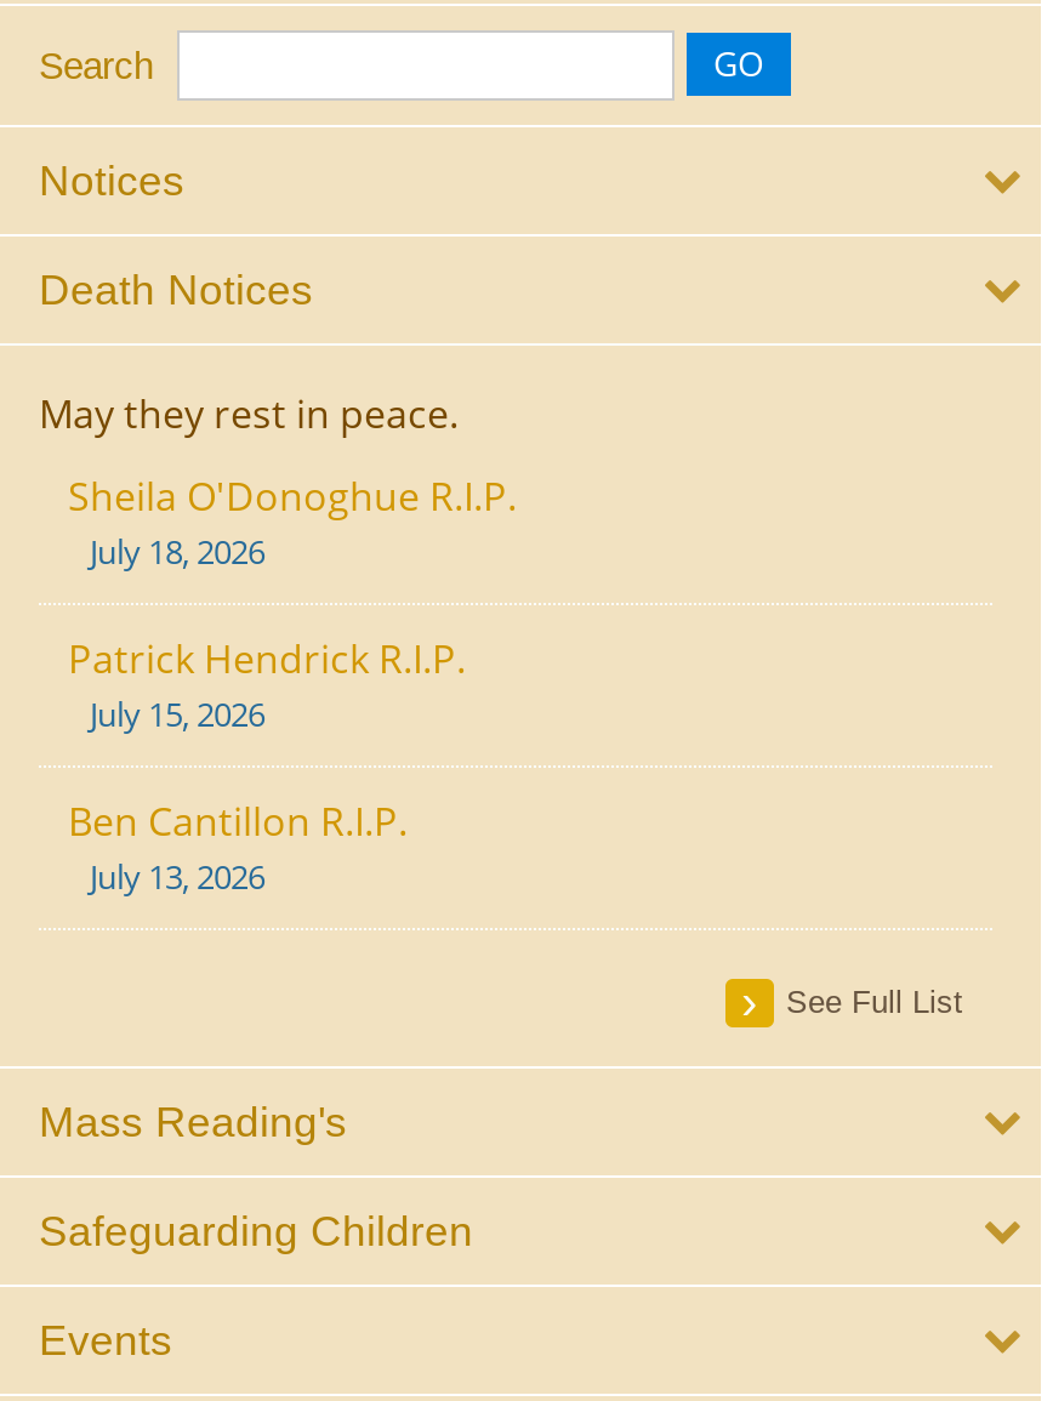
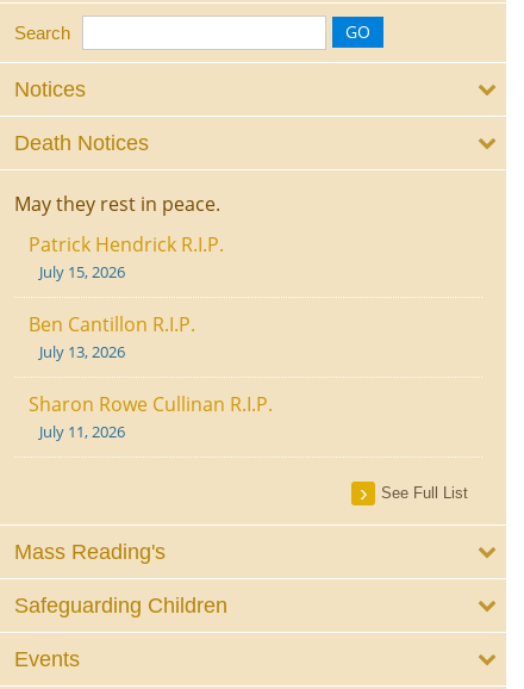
[68,468,517,573] Sheila O'Donoghue R.I.P. | July 18, 2026 -> none
moved [68,631,466,898] -> [29,231,224,362]: Patrick Hendrick R.I.P. | July 15, 2026 | Ben Cantillon R.I.P. | July 13, 2026
none -> [29,391,273,442] Sharon Rowe Cullinan R.I.P. | July 11, 2026

